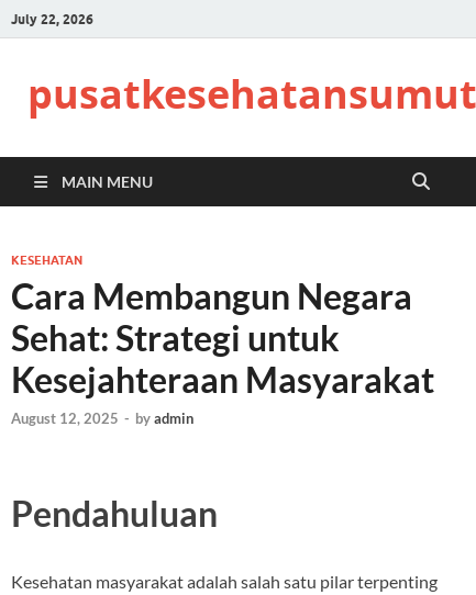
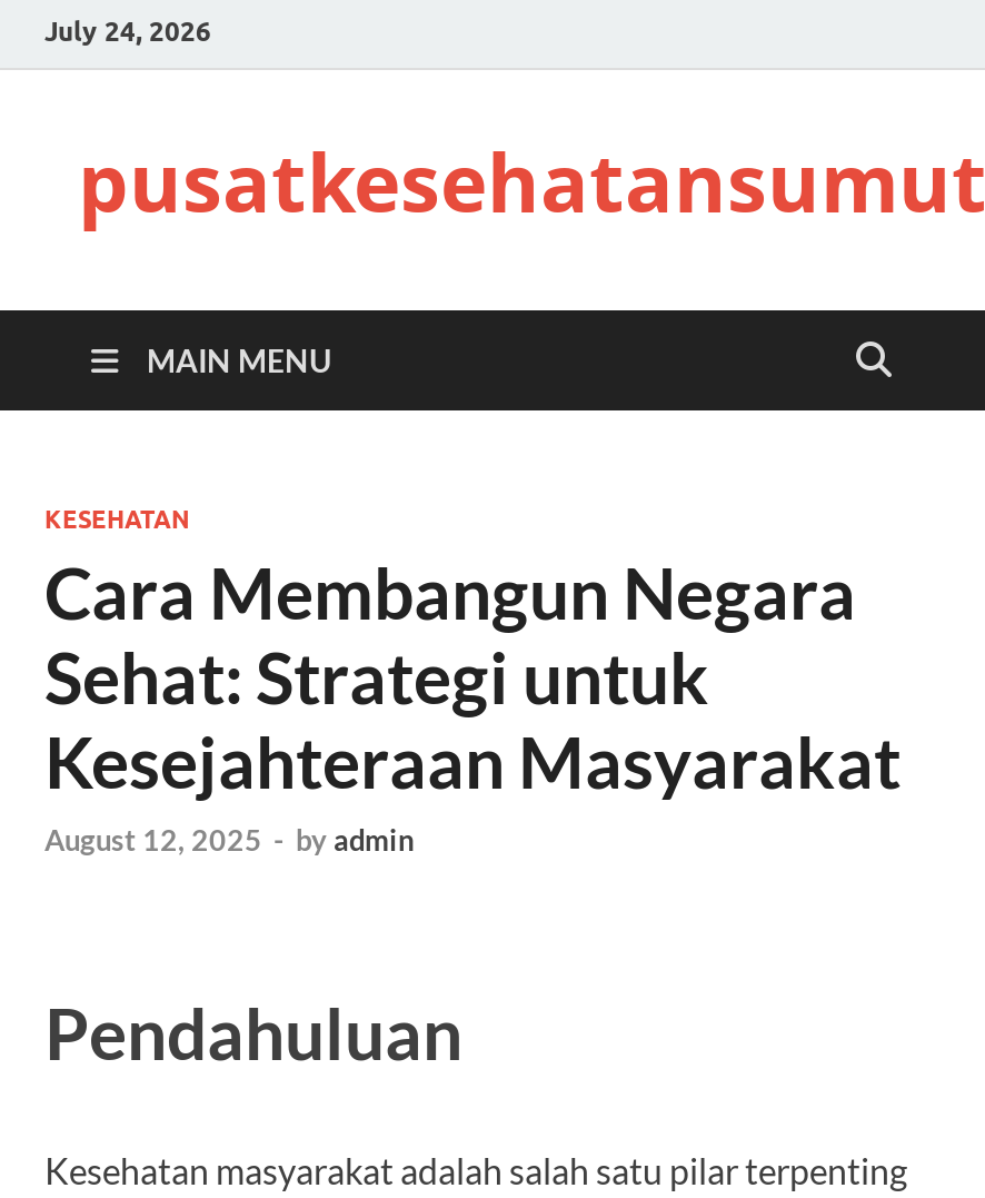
[11,10,93,27] July 22, 2026 -> [44,13,211,47] July 24, 2026

